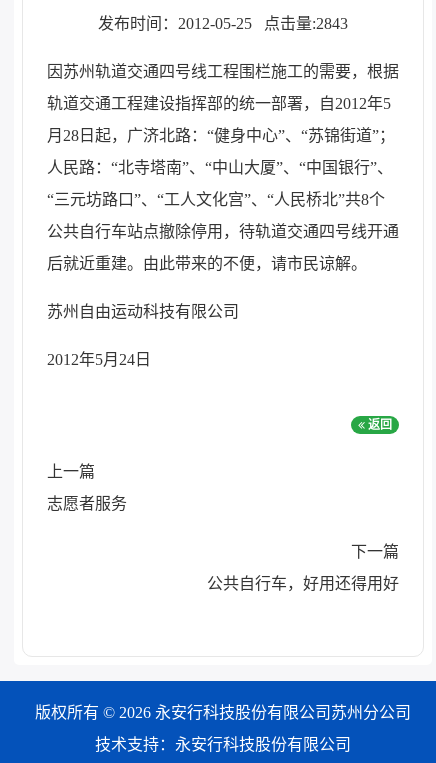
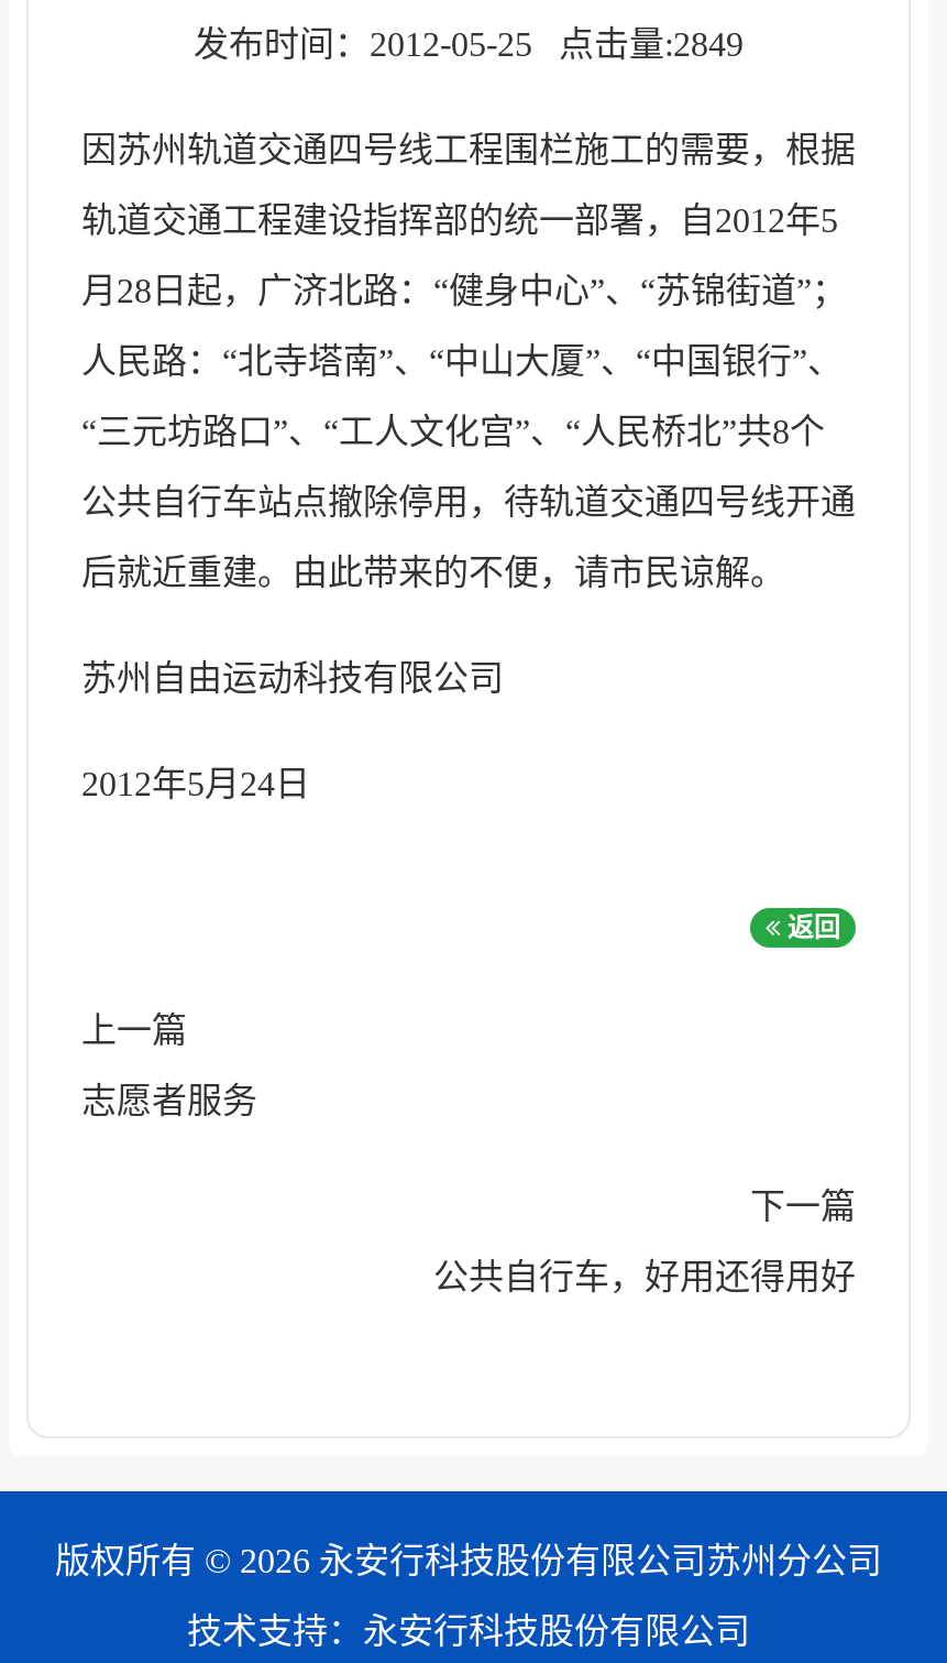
[98,15,348,32] 发布时间：2012-05-25 点击量:2843 -> [194,26,744,64] 发布时间：2012-05-25 点击量:2849

